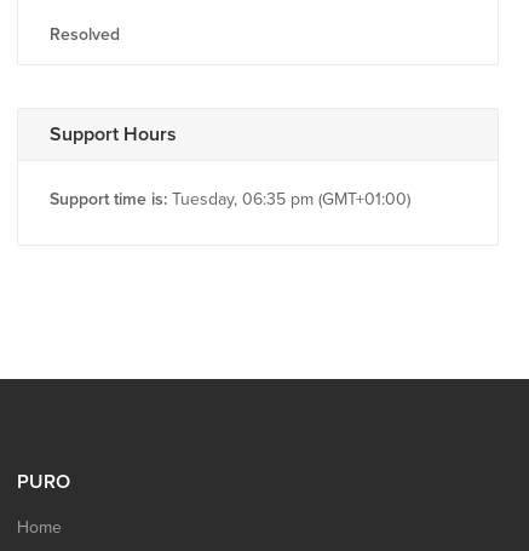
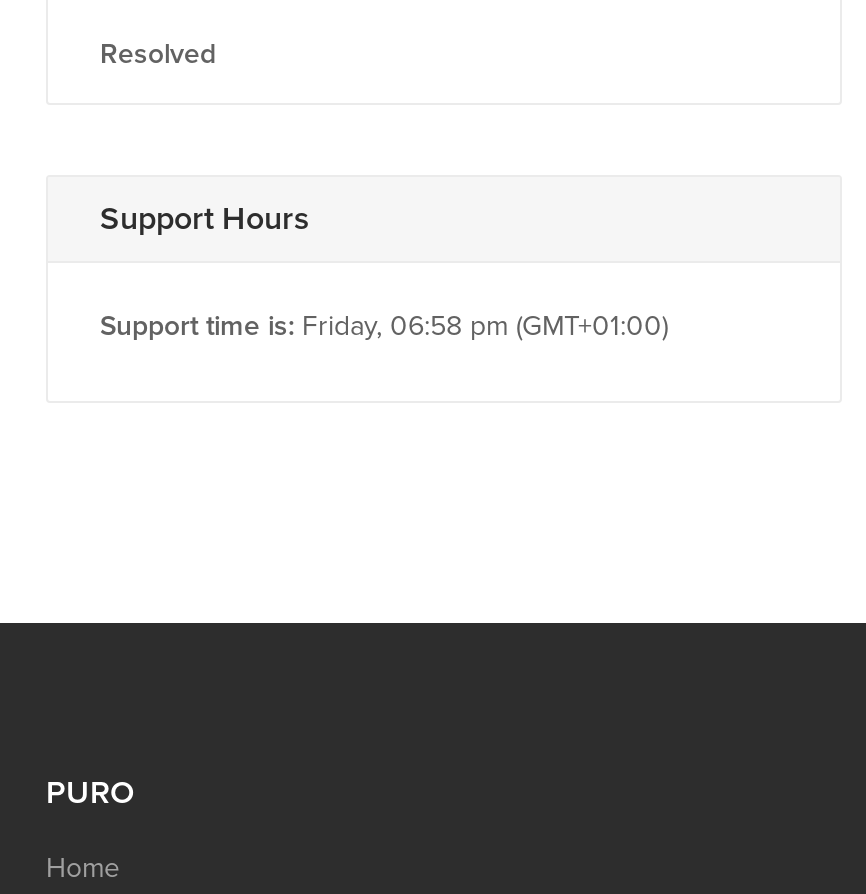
[50,188,410,209] Support time is: Tuesday, 06:35 pm (GMT+01:00) -> [100,308,668,342] Support time is: Friday, 06:58 pm (GMT+01:00)

